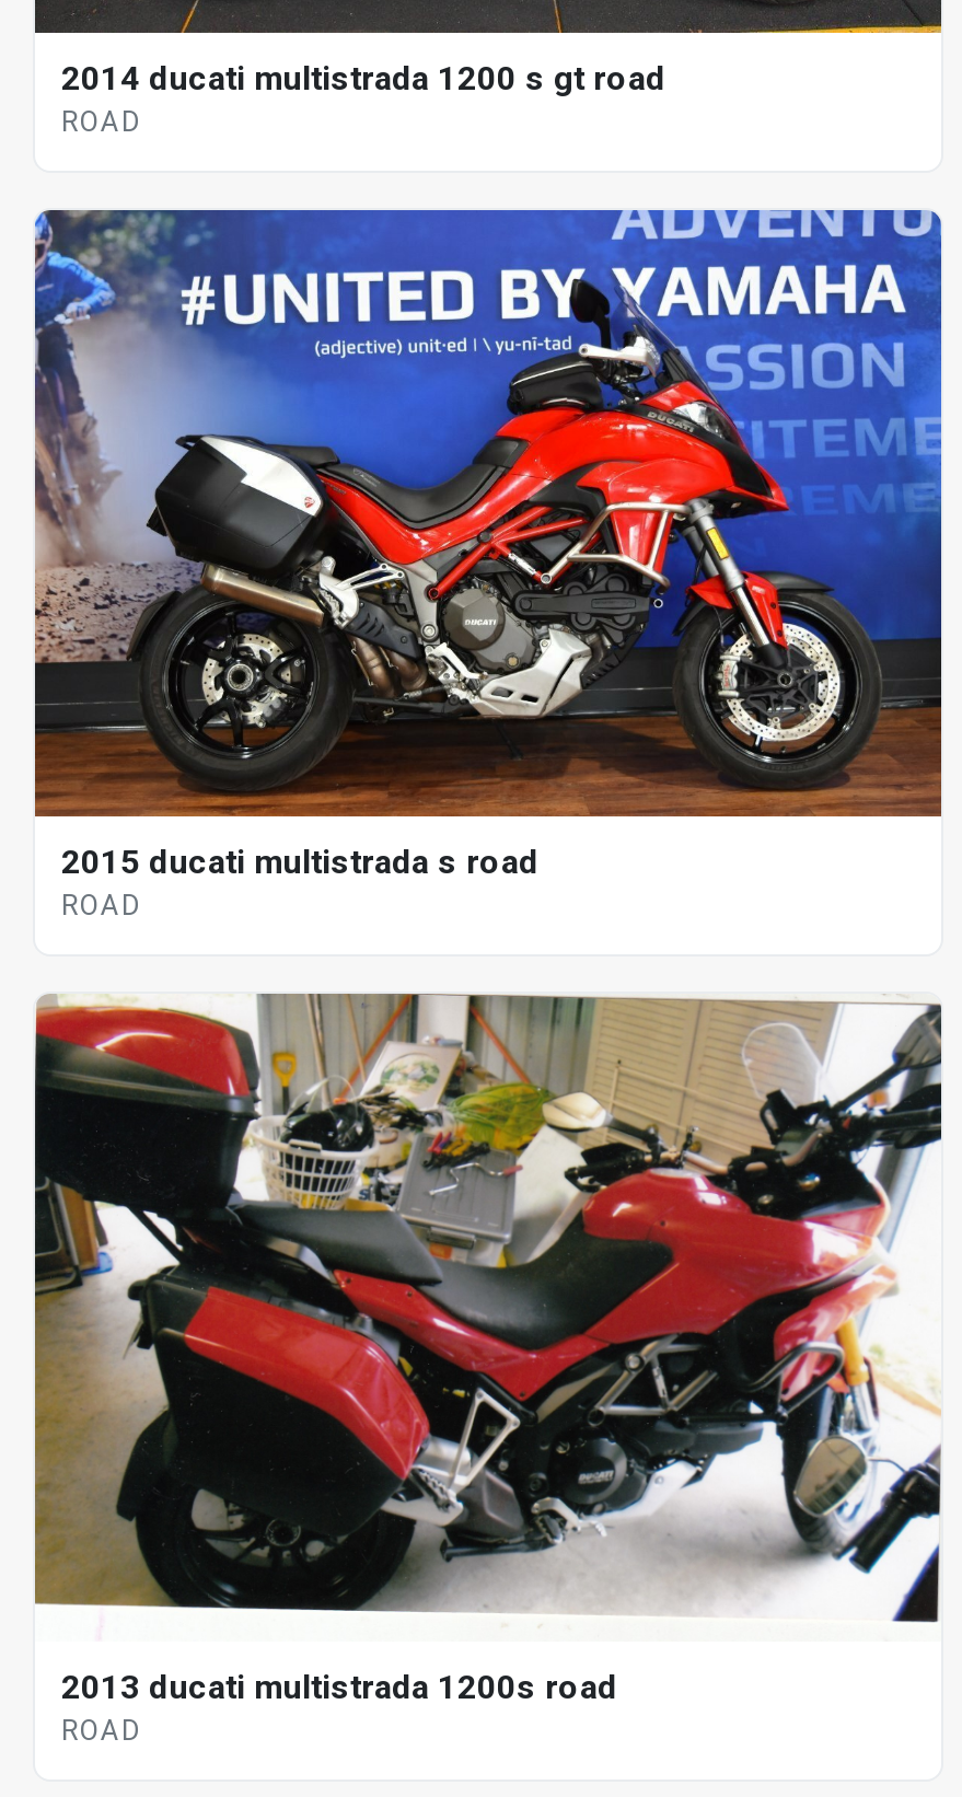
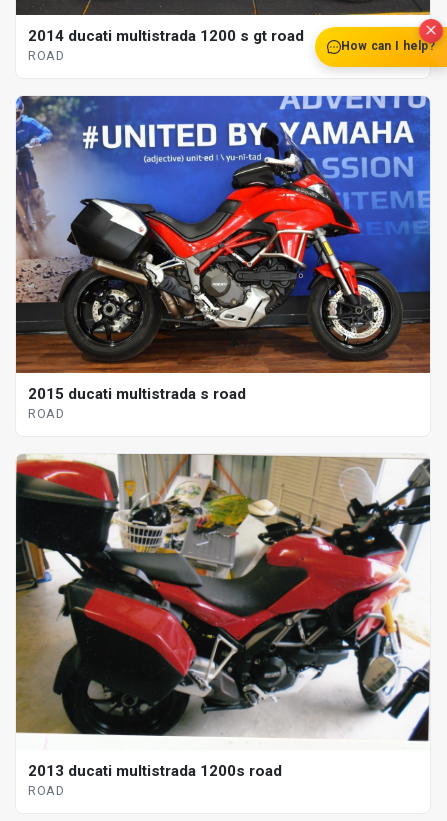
none -> [314,18,444,69] [image] | How can I help?

